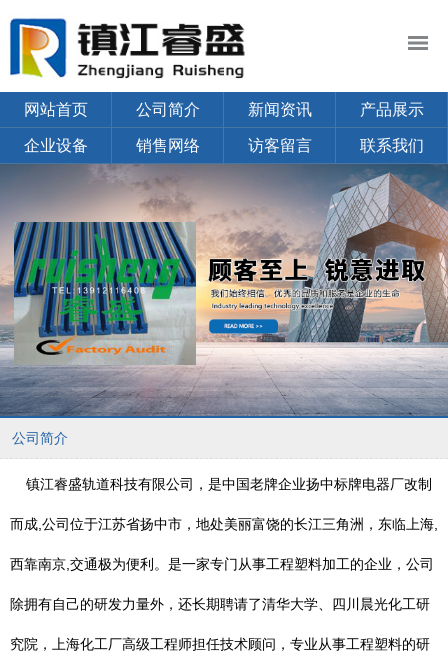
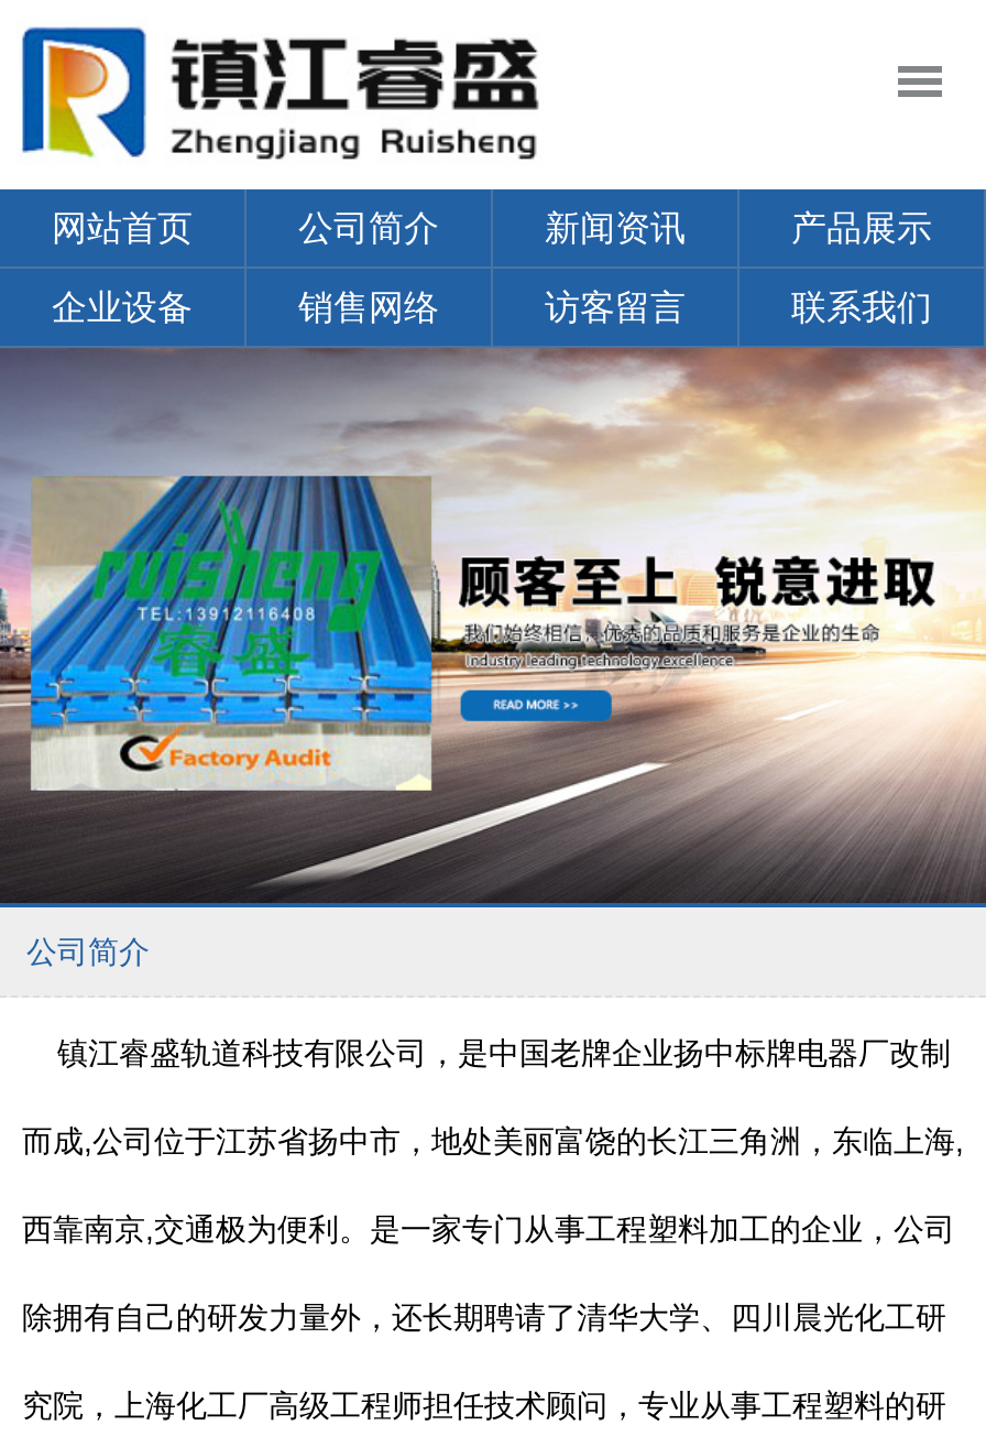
[3,164,445,417] [image] -> [7,348,979,905] [image]

